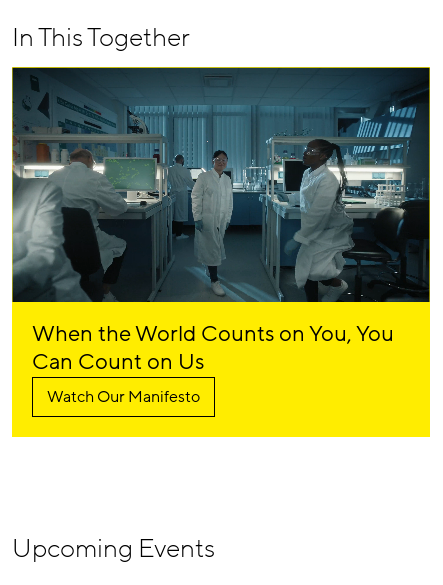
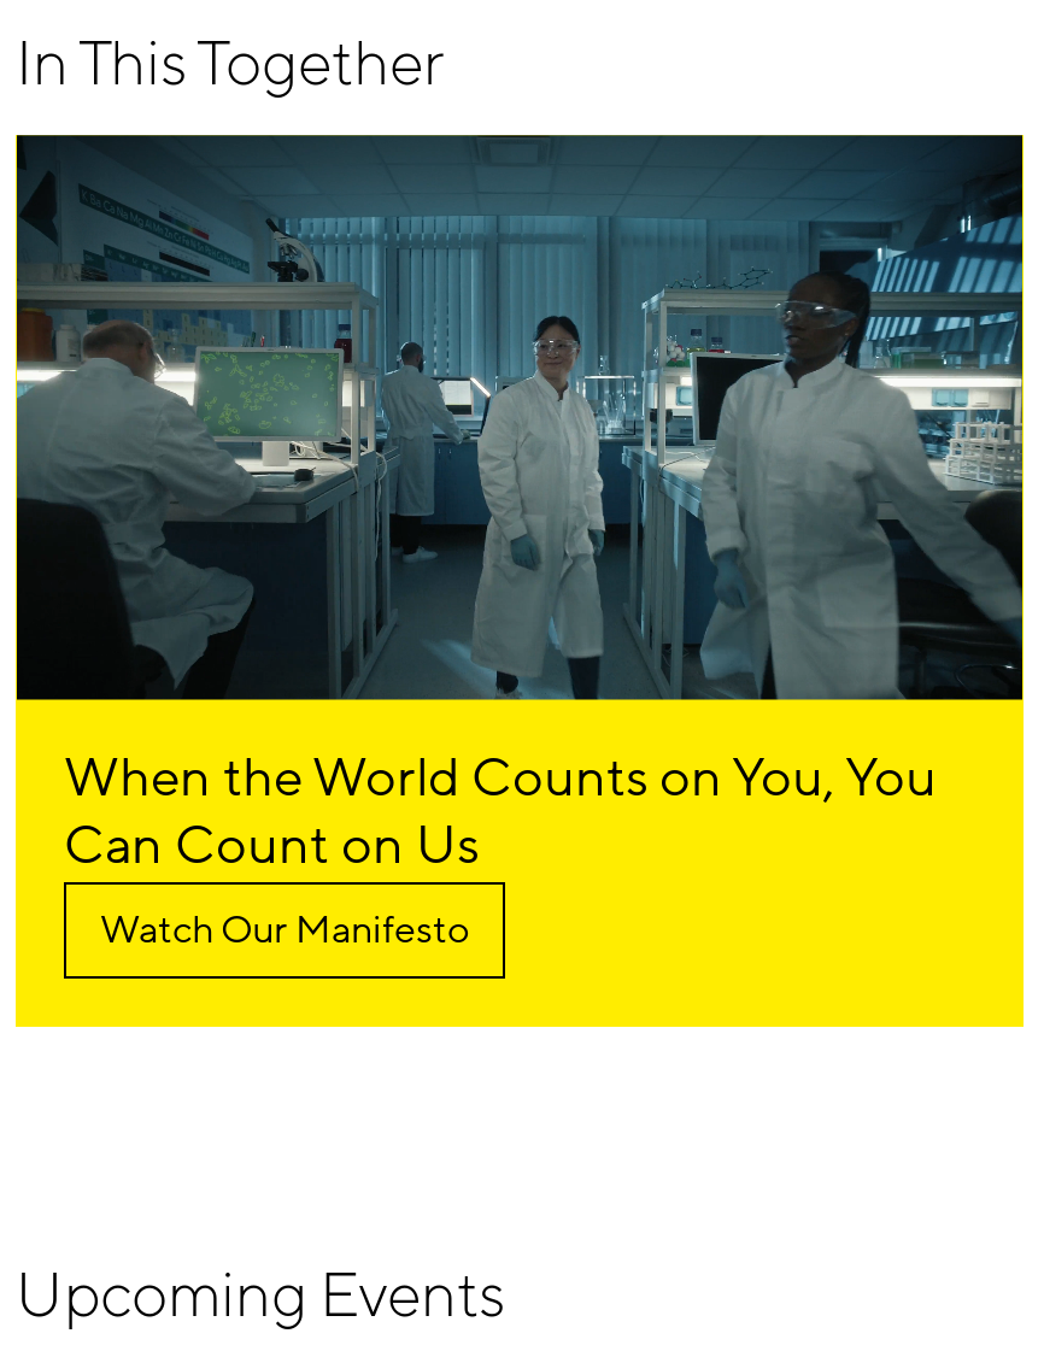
[12,82,430,303] [image] -> [16,171,1024,701] [image]

